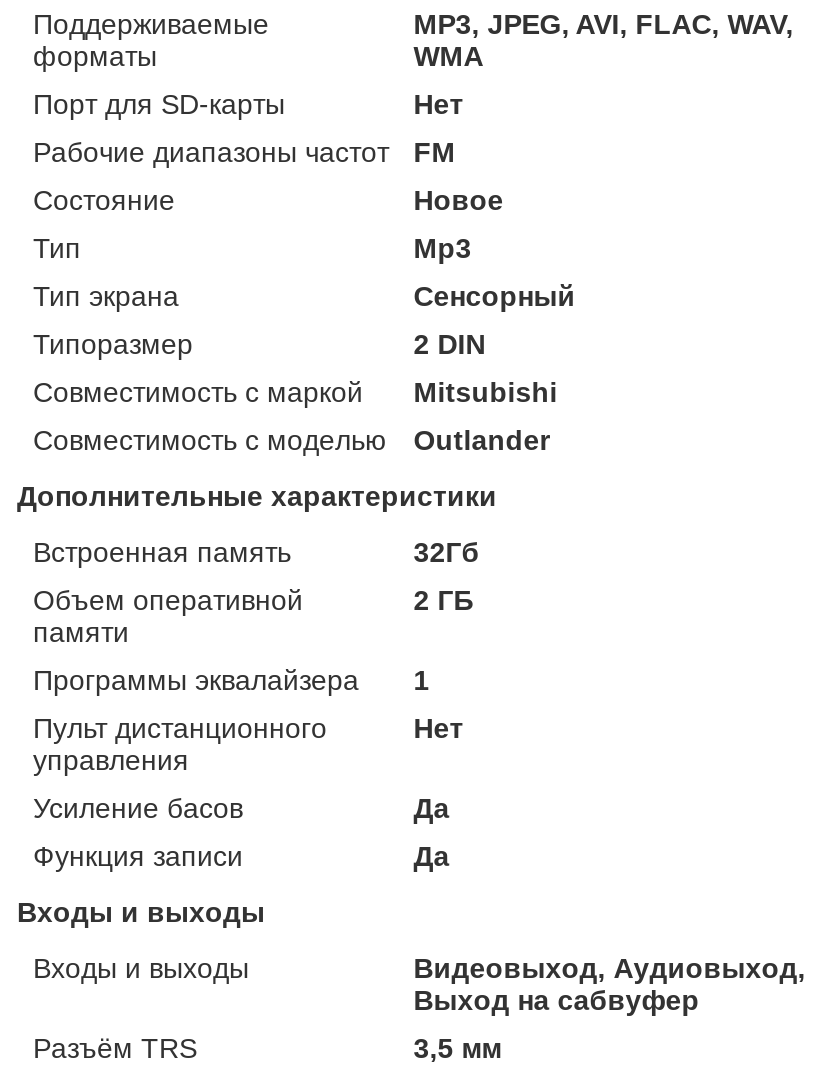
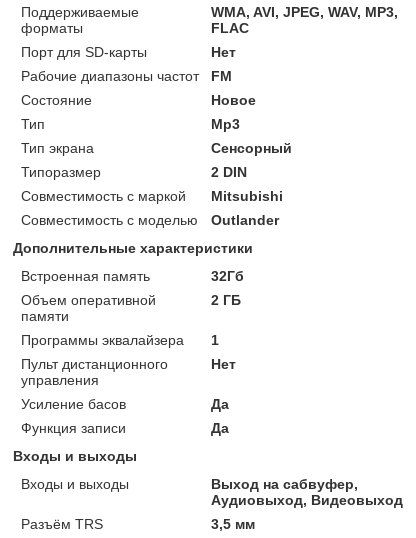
[413,9,793,73] MP3, JPEG, AVI, FLAC, WAV, | WMA -> [211,4,398,36] WMA, AVI, JPEG, WAV, MP3, | FLAC
[413,953,805,1017] Видеовыход, Аудиовыход, | Выход на сабвуфер -> [211,476,403,508] Выход на сабвуфер, | Аудиовыход, Видеовыход

